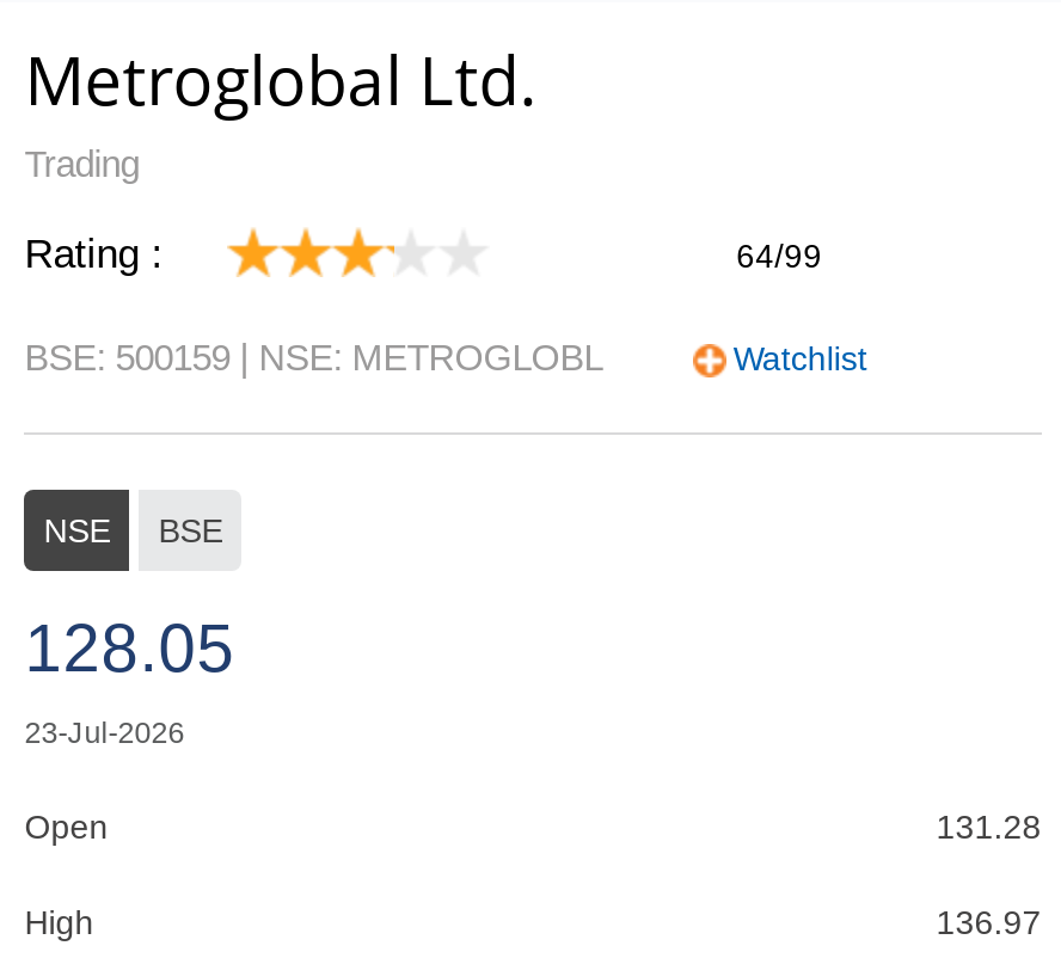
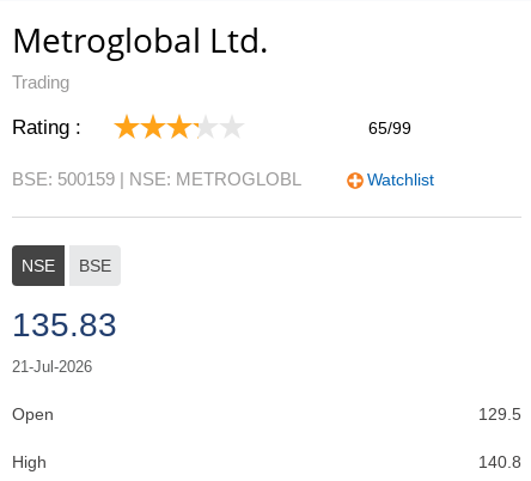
[736,239,822,275] 64/99 -> [368,120,412,138] 65/99
[24,612,235,750] 128.05 | 23-Jul-2026 -> [12,306,117,376] 135.83 | 21-Jul-2026
[936,807,1041,846] 131.28 -> [478,404,521,424] 129.5
[936,903,1041,941] 136.97 -> [478,452,521,471] 140.8

